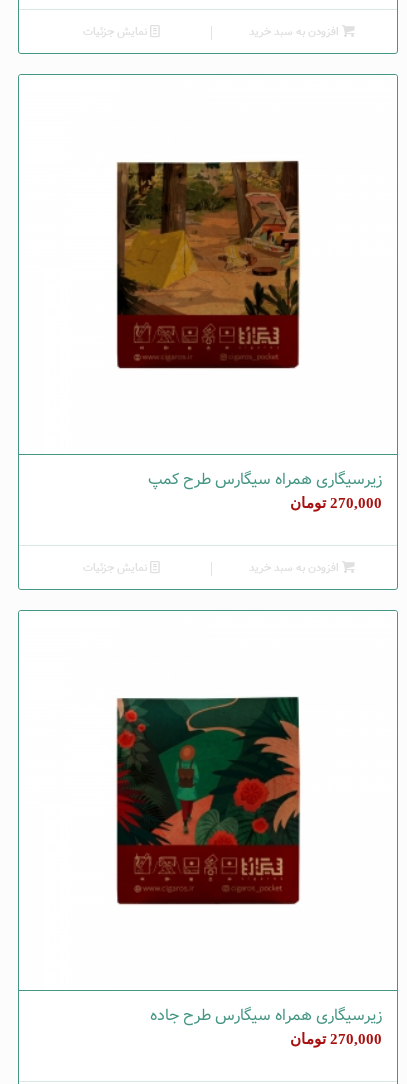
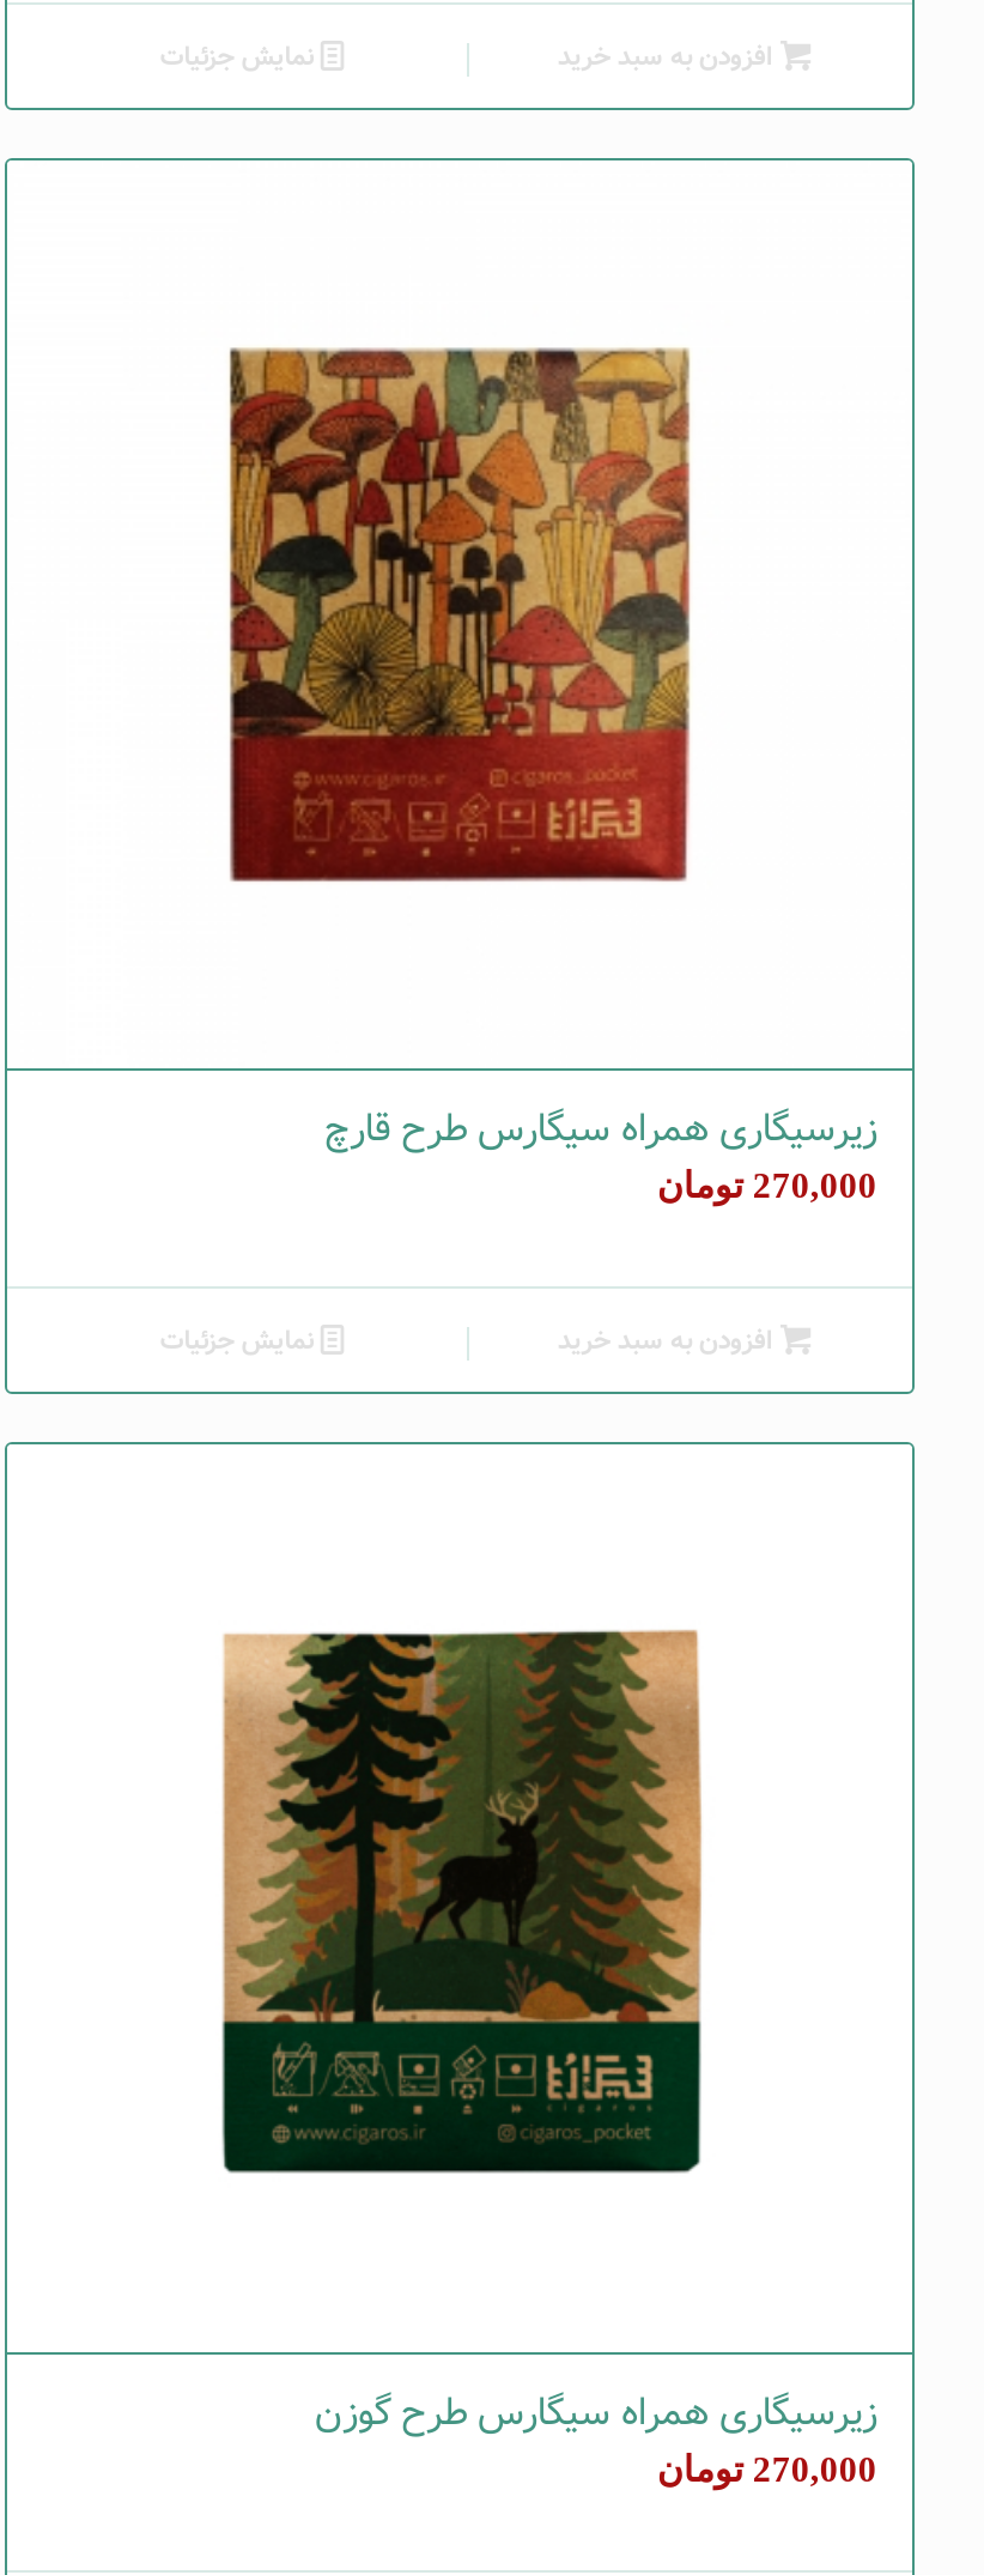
[112,154,304,376] [image] -> [227,345,692,884] [image]
[148,467,382,492] زیرسیگاری همراه سیگارس طرح کمپ -> [324,1099,877,1159] زیرسیگاری همراه سیگارس طرح قارچ
[109,689,309,915] [image] -> [220,1629,704,2175] [image]
[150,1003,382,1028] زیرسیگاری همراه سیگارس طرح جاده -> [315,2383,877,2443] زیرسیگاری همراه سیگارس طرح گوزن

